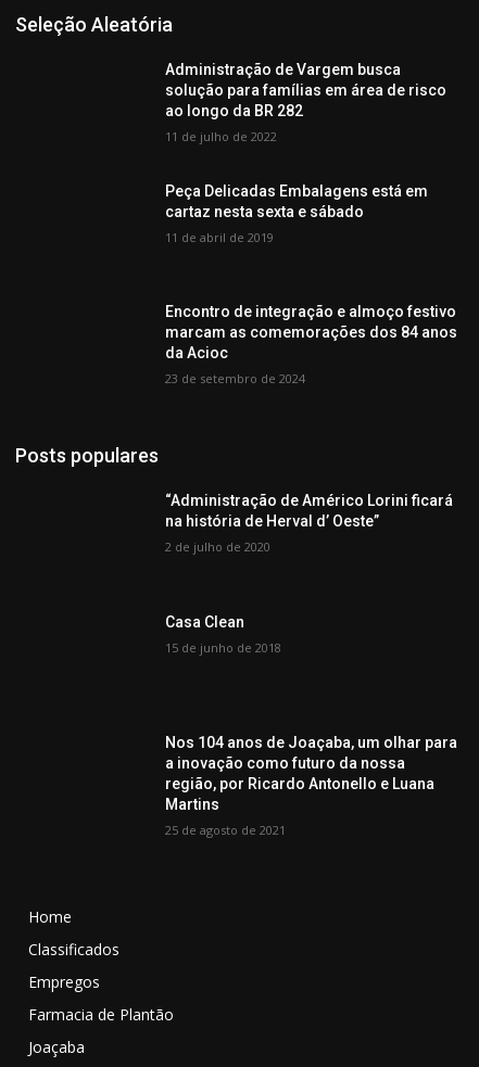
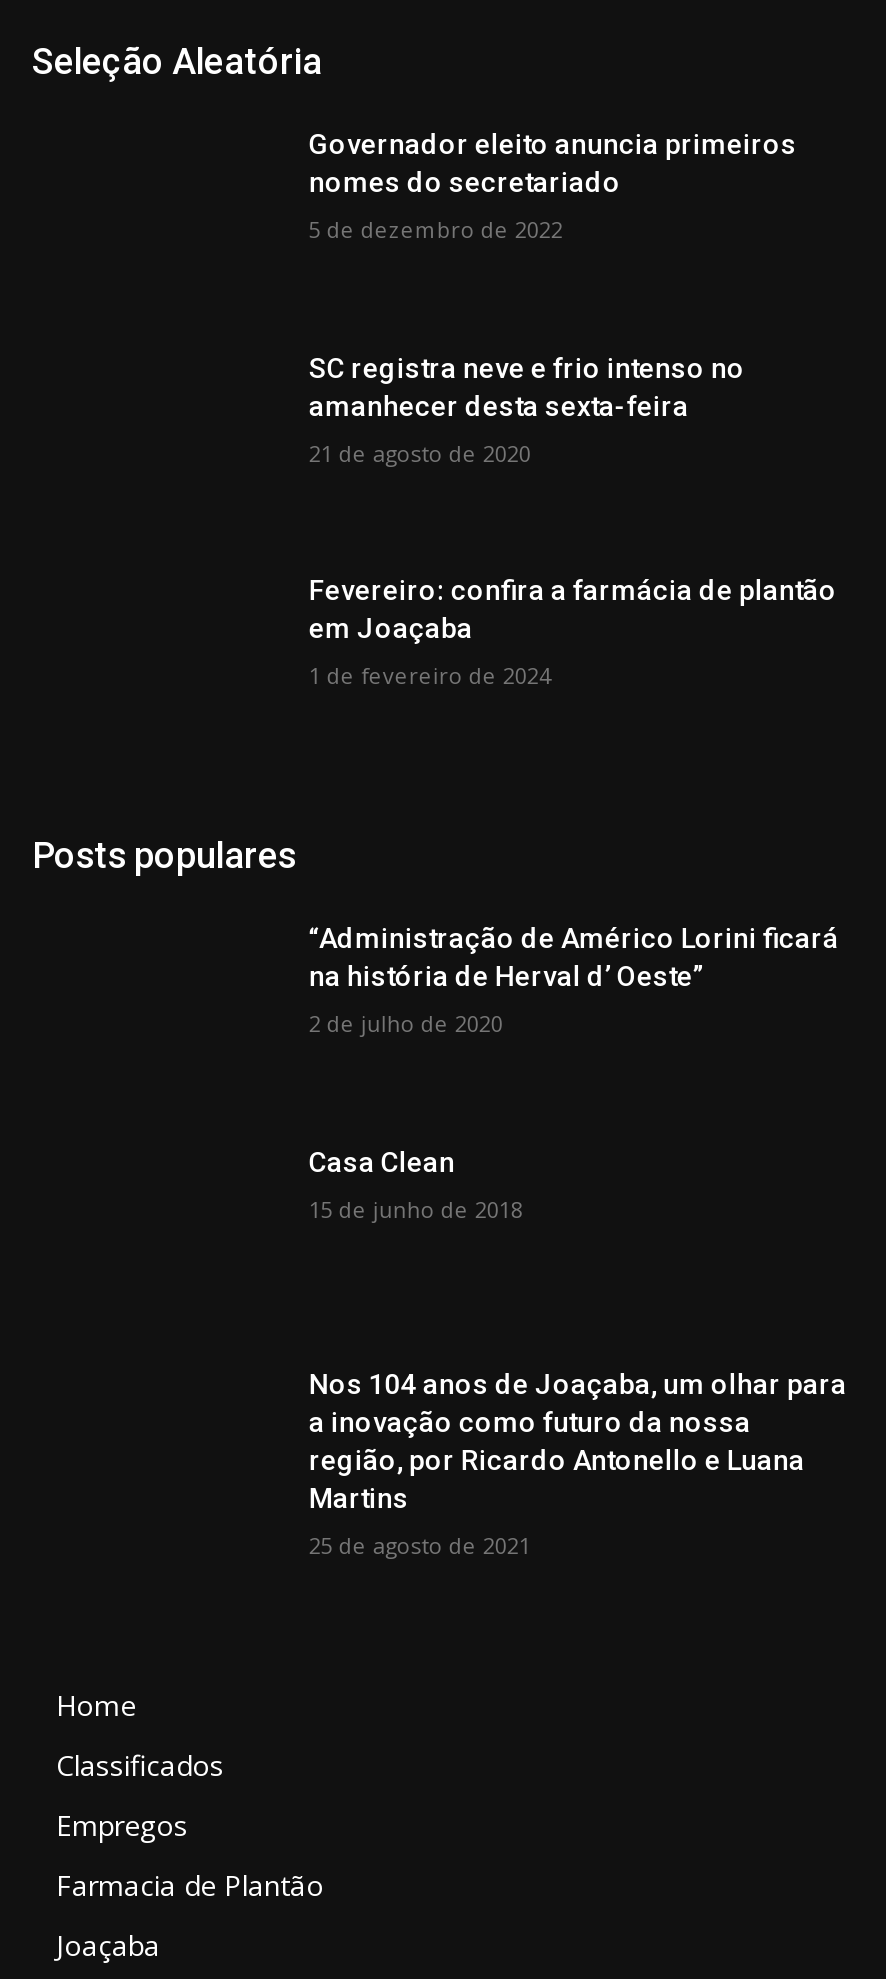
[166,61,447,119] Administração de Vargem busca | solução para famílias em área de risco | ao longo da BR 282 -> [309,128,797,198] Governador eleito anuncia primeiros | nomes do secretariado
[166,128,277,144] 11 de julho de 2022 -> [309,214,563,244] 5 de dezembro de 2022
[166,182,428,220] Peça Delicadas Embalagens está em | cartaz nesta sexta e sábado -> [309,351,745,421] SC registra neve e frio intenso no | amanhecer desta sexta-feira
[166,229,274,245] 11 de abril de 2019 -> [309,437,531,467] 21 de agosto de 2020
[166,303,458,362] Encontro de integração e almoço festivo | marcam as comemorações dos 84 anos | da Acioc -> [309,575,837,645] Fevereiro: confira a farmácia de plantão | em Joaçaba
[166,370,306,387] 23 de setembro de 2024 -> [309,661,551,691] 1 de fevereiro de 2024

